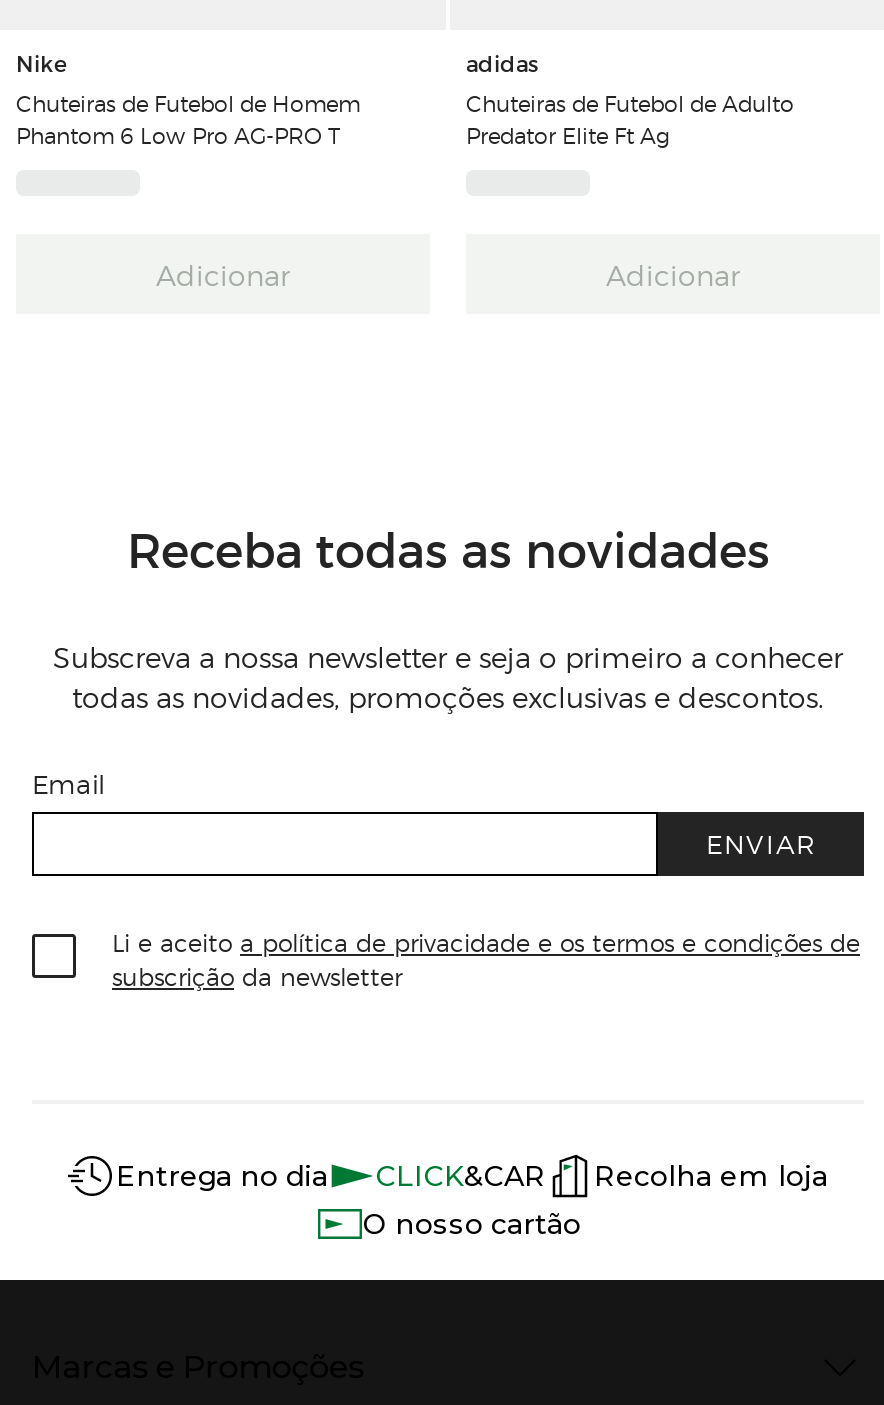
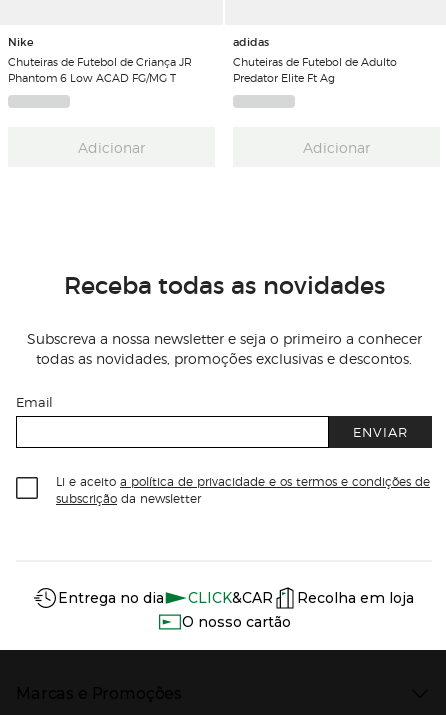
[16,86,360,150] Chuteiras de Futebol de Homem | Phantom 6 Low Pro AG-PRO T -> [8,53,192,85] Chuteiras de Futebol de Criança JR | Phantom 6 Low ACAD FG/MG T

